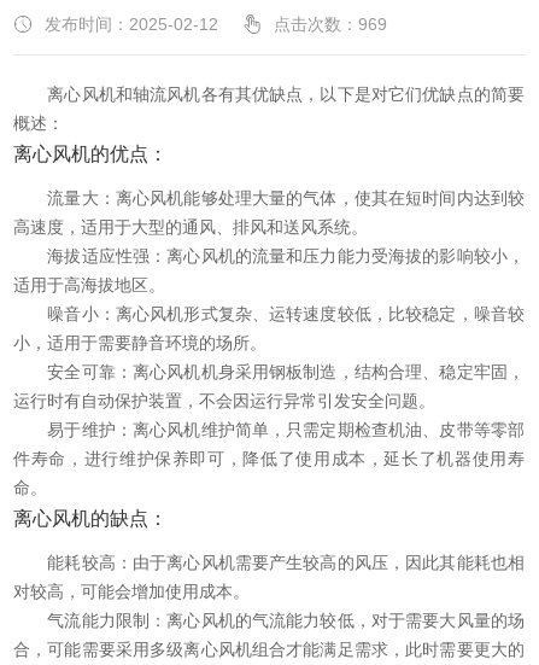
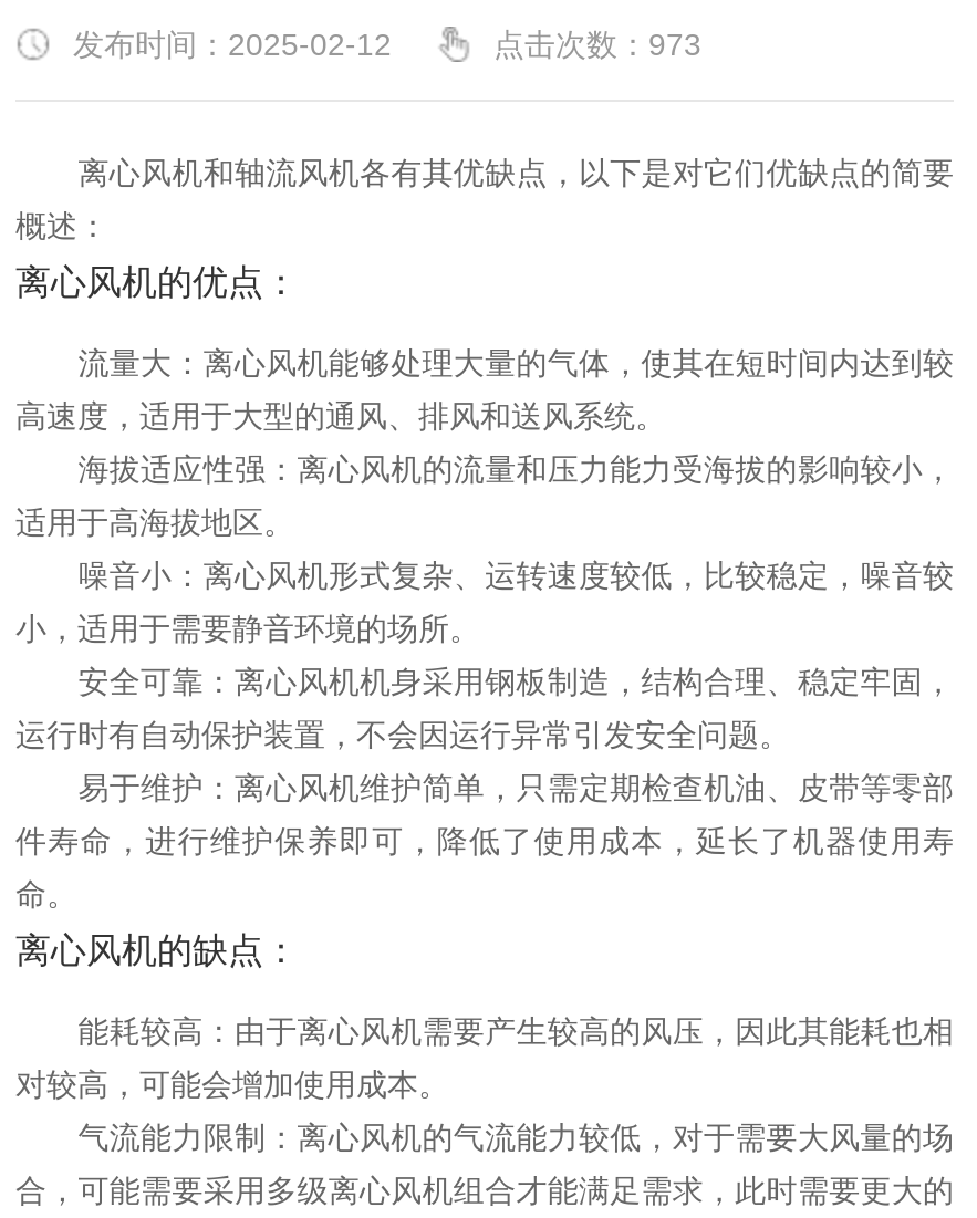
[274,14,387,34] 点击次数：969 -> [493,27,701,62] 点击次数：973

